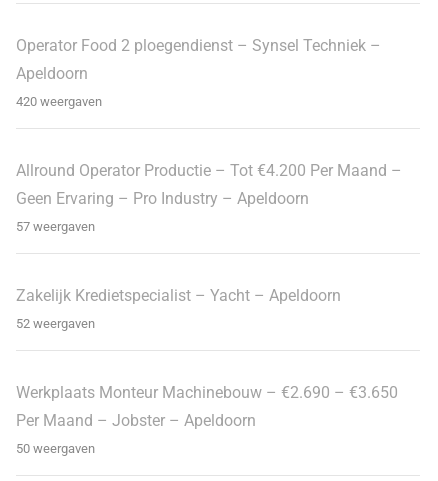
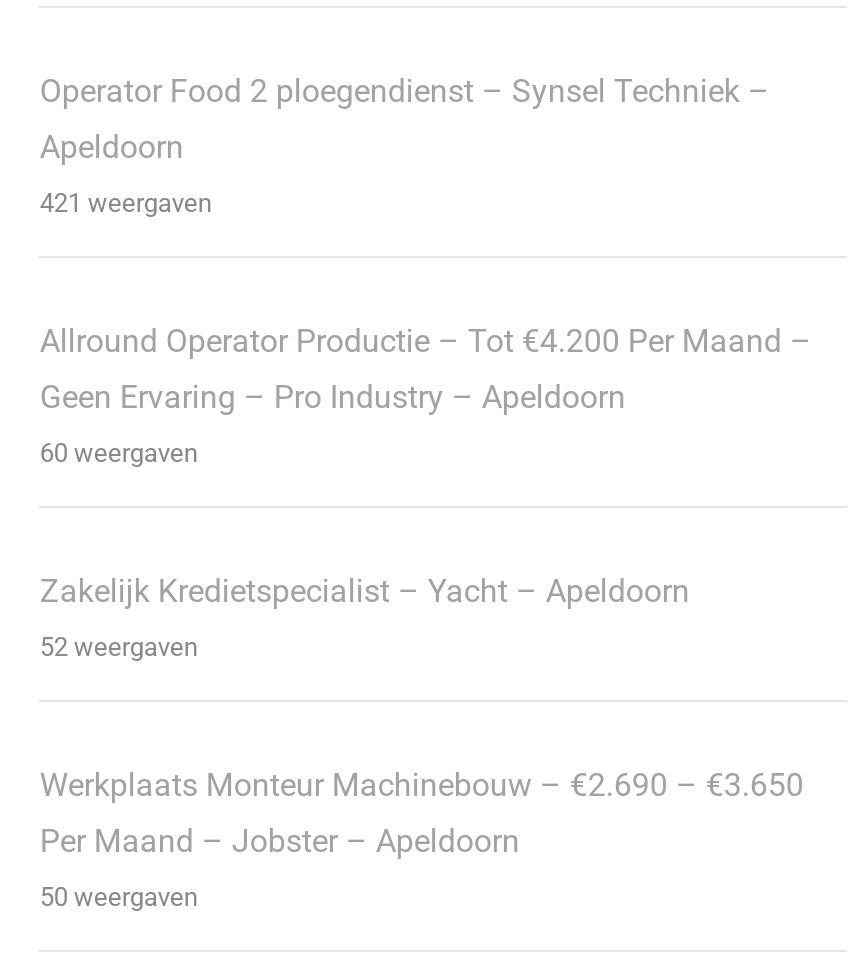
[16,94,102,109] 420 weergaven -> [40,188,212,218] 421 weergaven
[16,219,95,234] 57 weergaven -> [40,438,198,468] 60 weergaven

